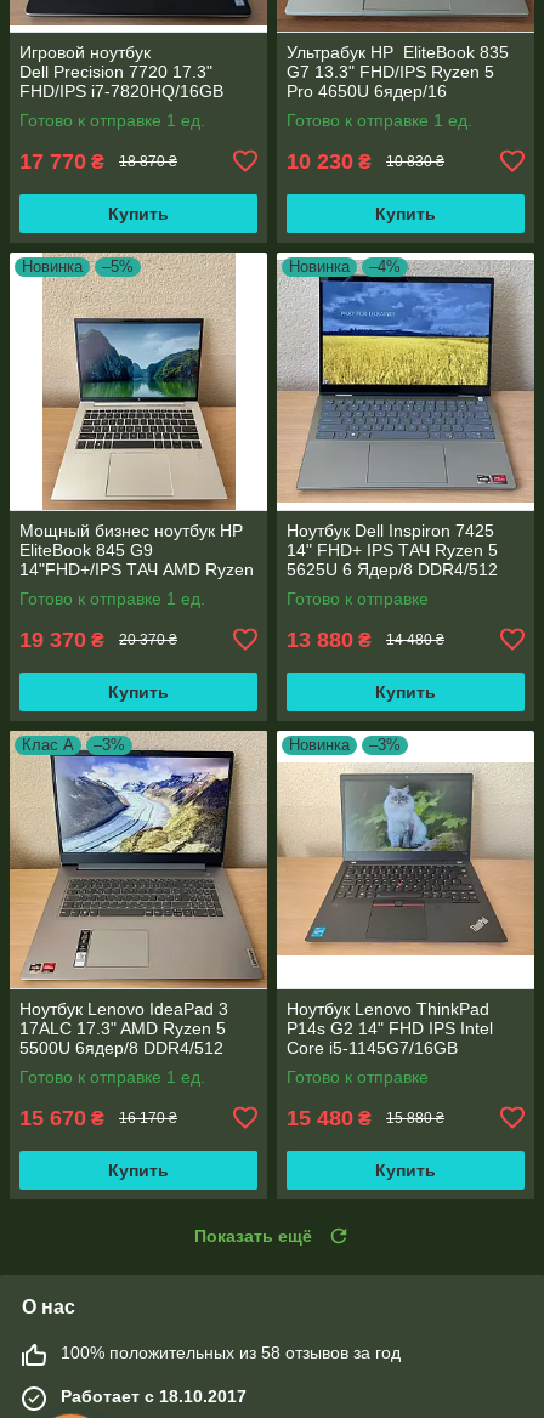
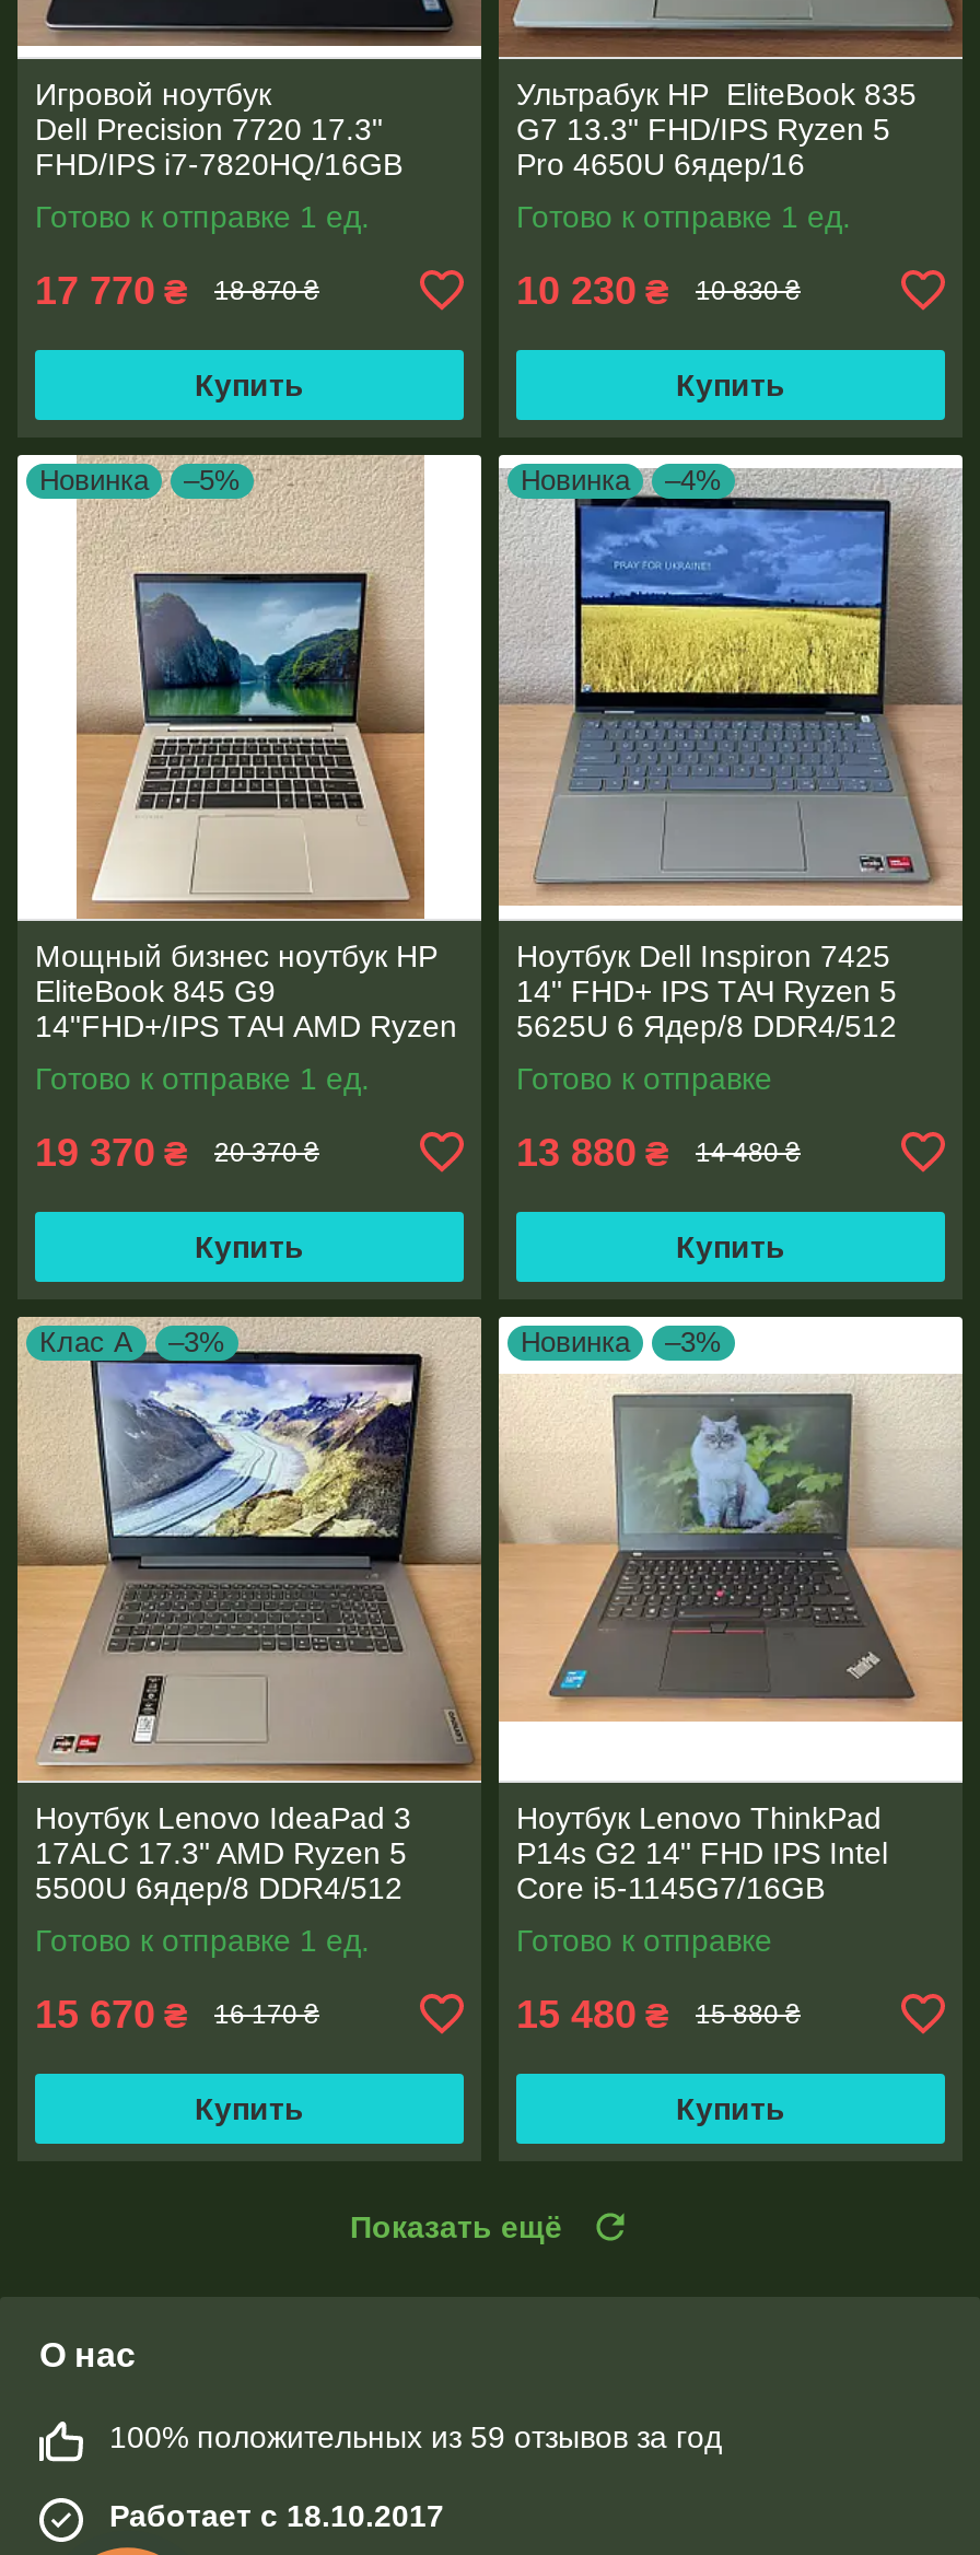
[61,1343,401,1362] 100% положительных из 58 отзывов за год -> [109,2419,722,2454] 100% положительных из 59 отзывов за год

